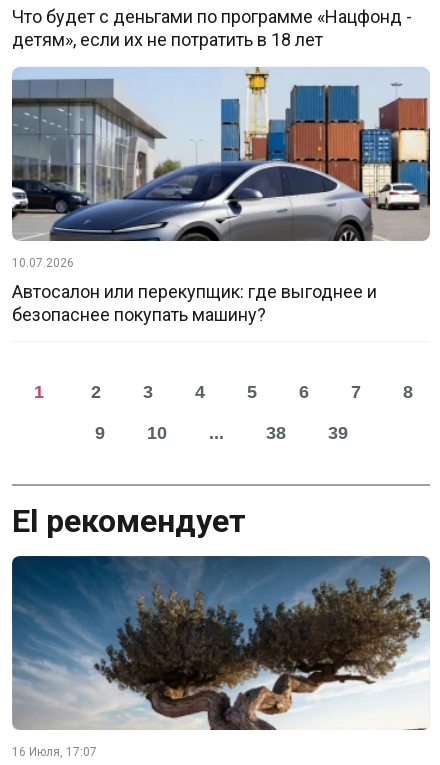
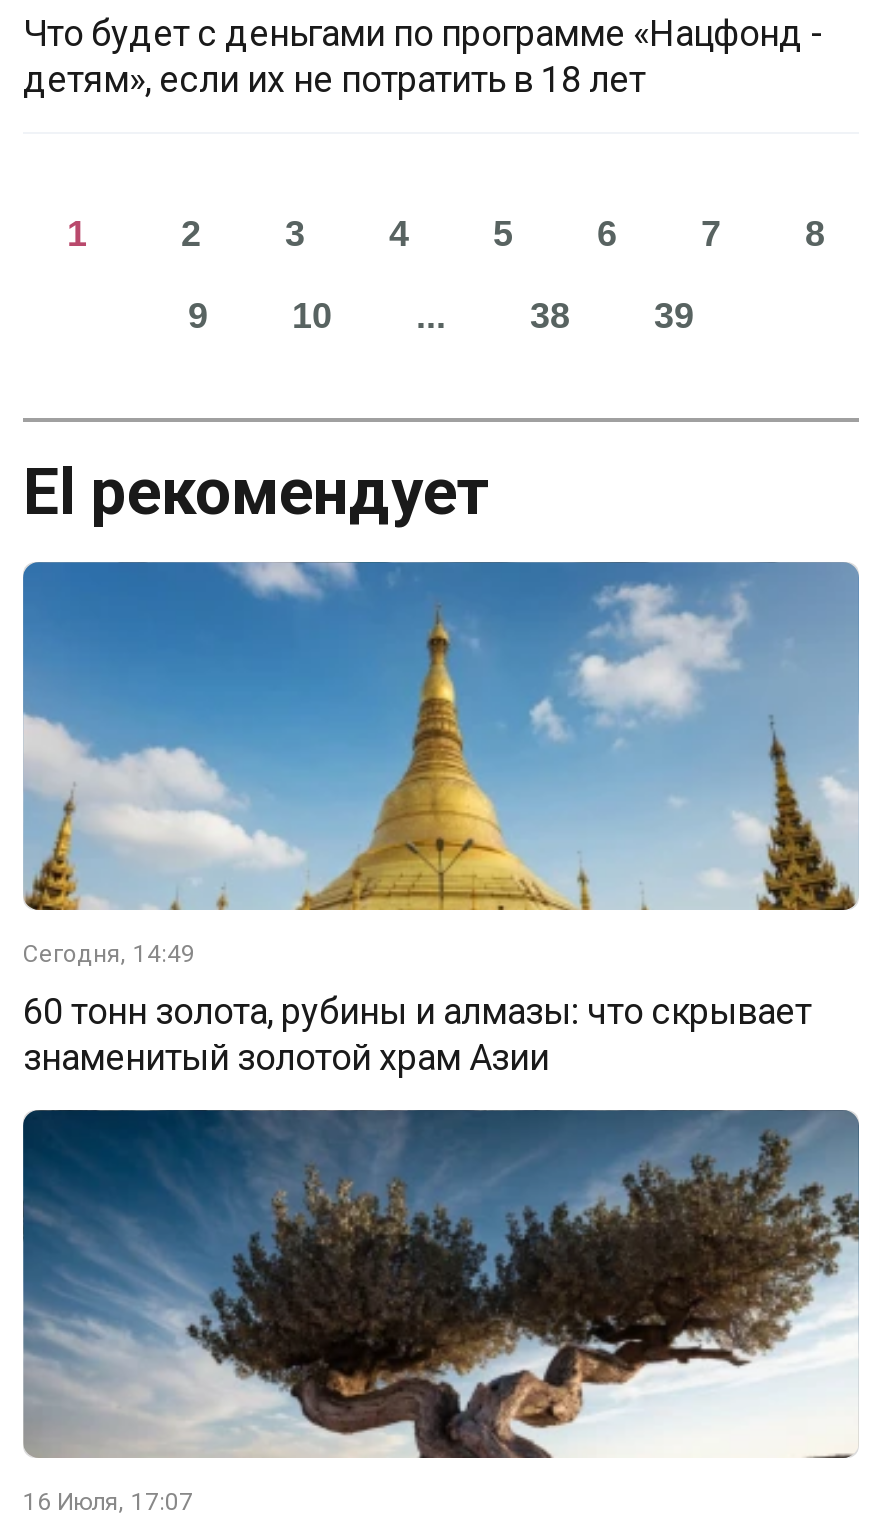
[11,66,431,325] [image] | 10.07.2026 | Автосалон или перекупщик: где выгоднее и | безопаснее покупать машину? -> none
moved [12,382,413,540] -> [23,214,825,530]: 1 | 2 | 3 | ... | 39 | El рекомендует
none -> [23,562,861,1078] [image] | Сегодня, 14:49 | 60 тонн золота, рубины и алмазы: что скрывает | знаменитый золотой храм Азии

